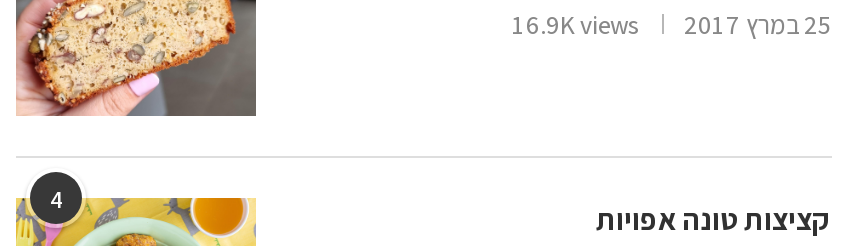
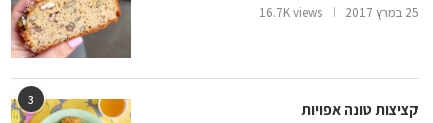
[512,8,638,42] 16.9K views -> [259,4,322,21] 16.7K views
[50,184,62,214] 4 -> [28,92,34,107] 3

